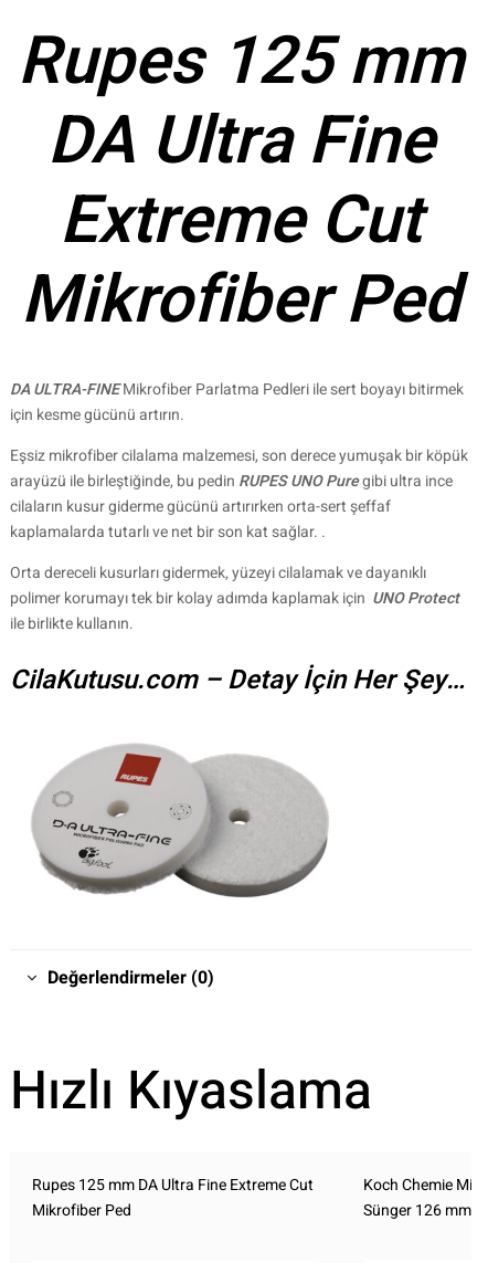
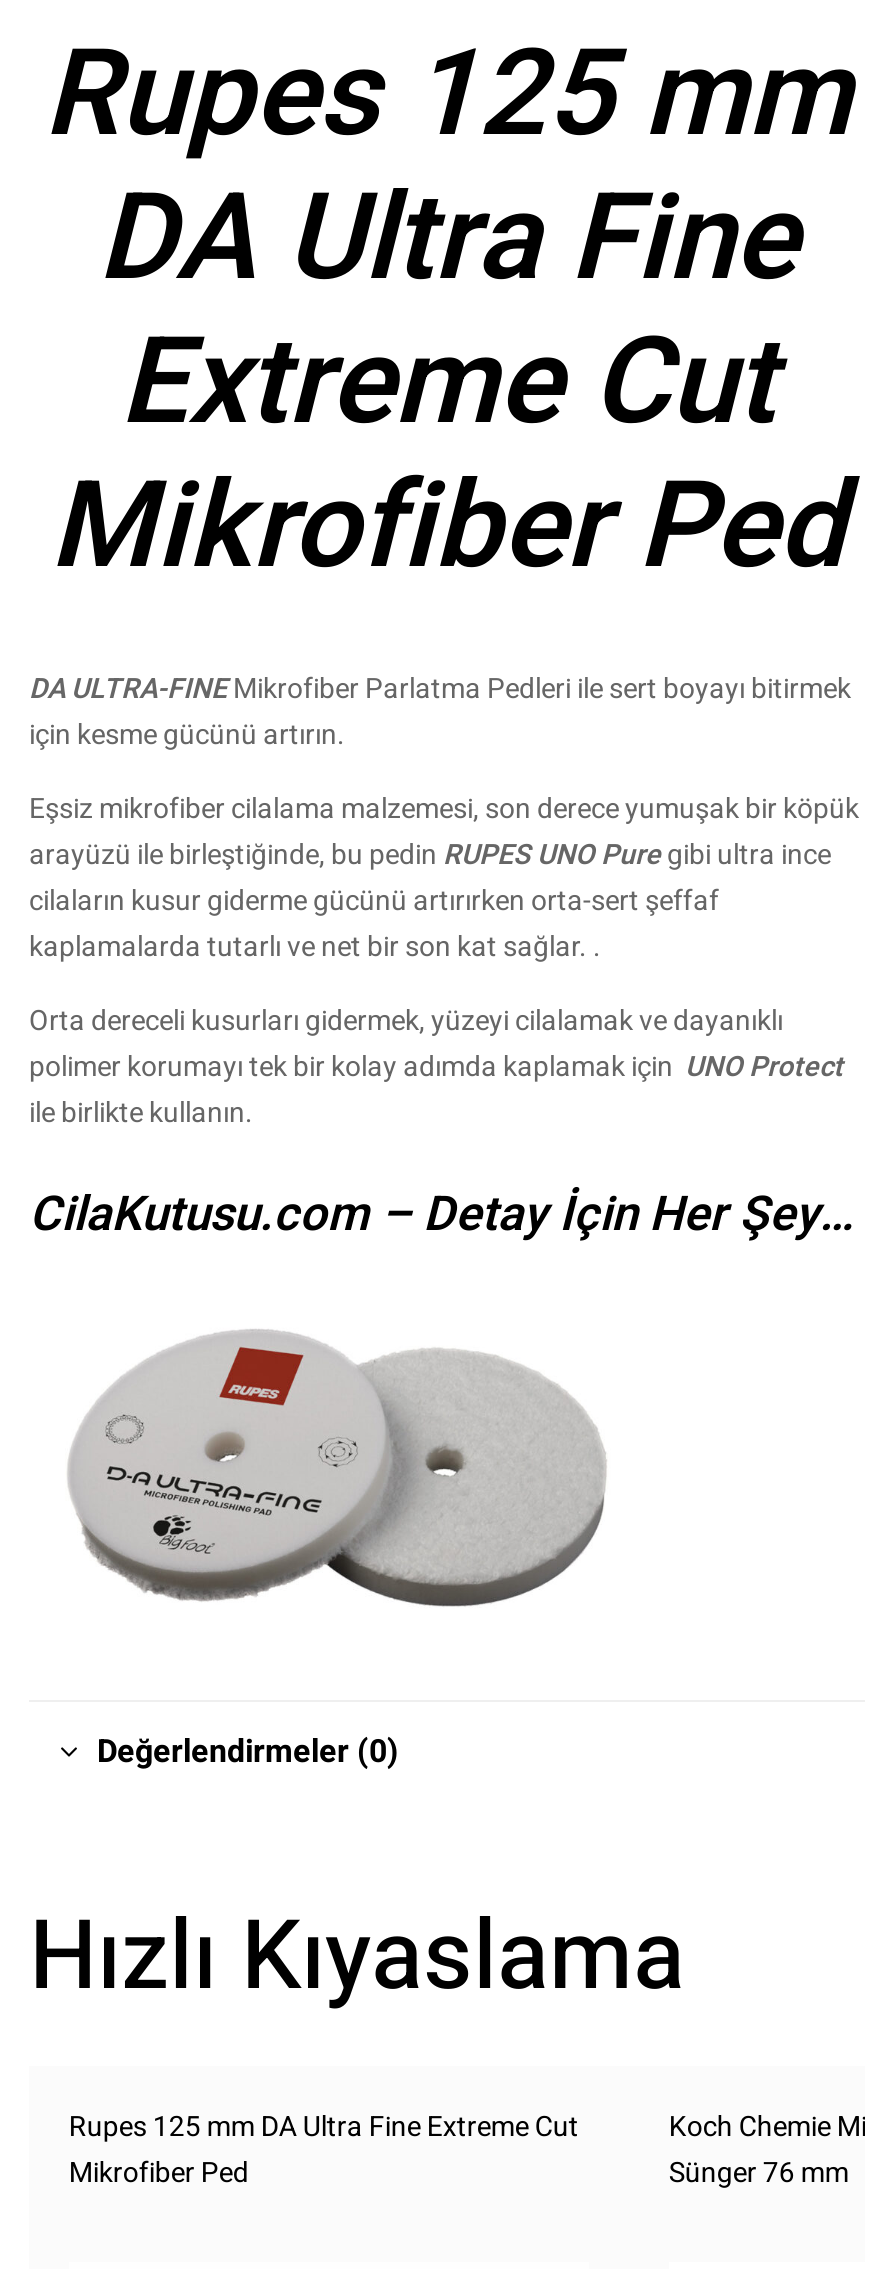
[363,1199,471,1222] Sünger 126 mm -> [669,2153,849,2195] Sünger 76 mm

